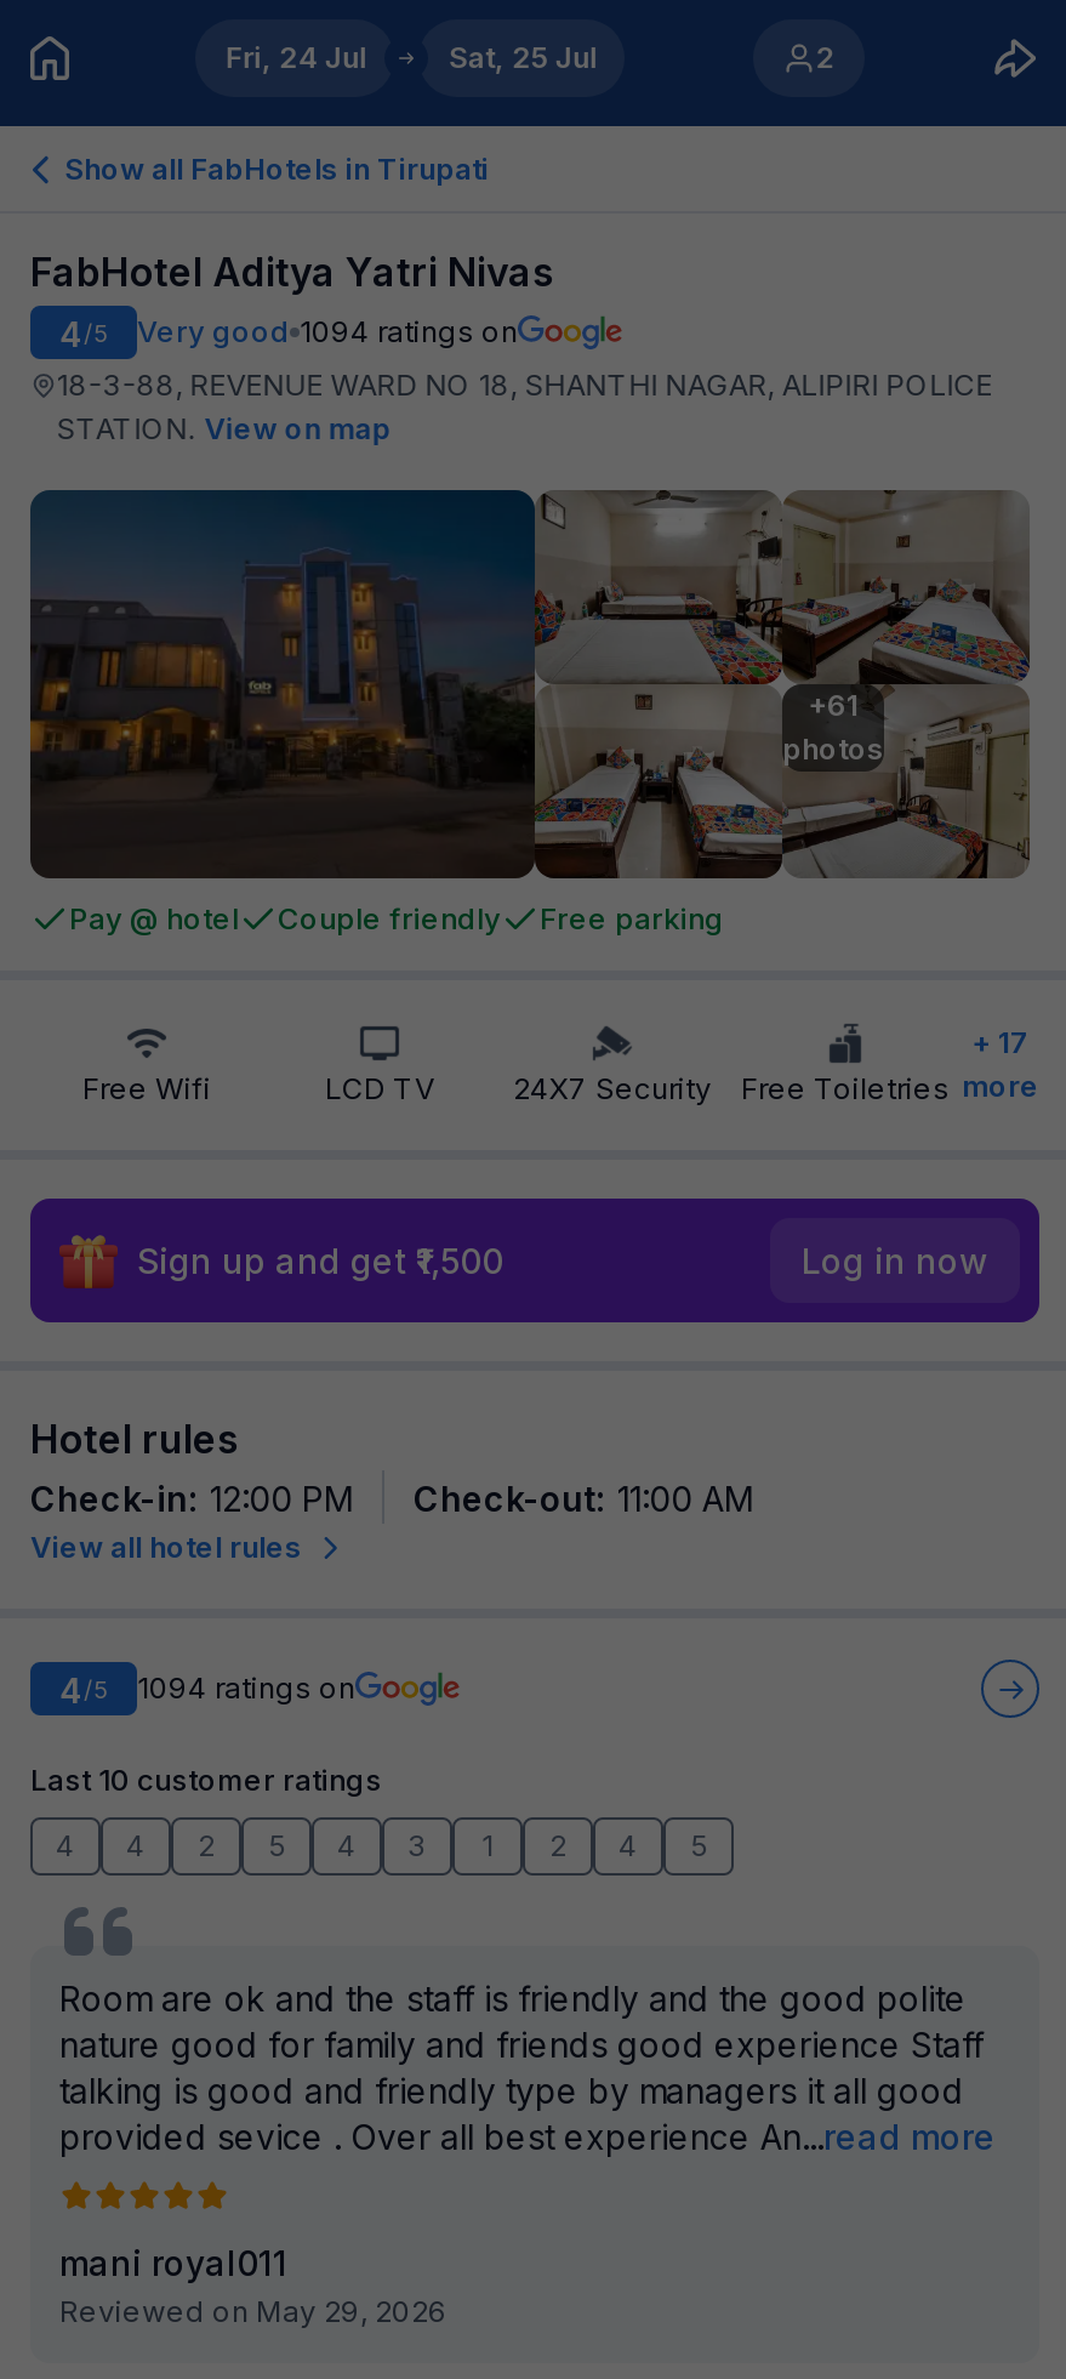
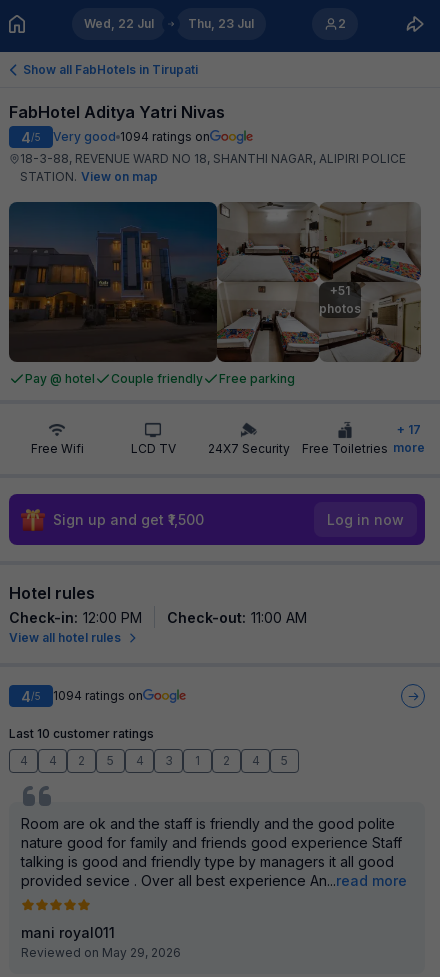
[225,39,366,75] Fri, 24 Jul -> [84,16,154,31] Wed, 22 Jul
[448,39,596,75] Sat, 25 Jul -> [188,16,254,31] Thu, 23 Jul
[808,687,859,723] +61 -> [330,283,350,298] +51

